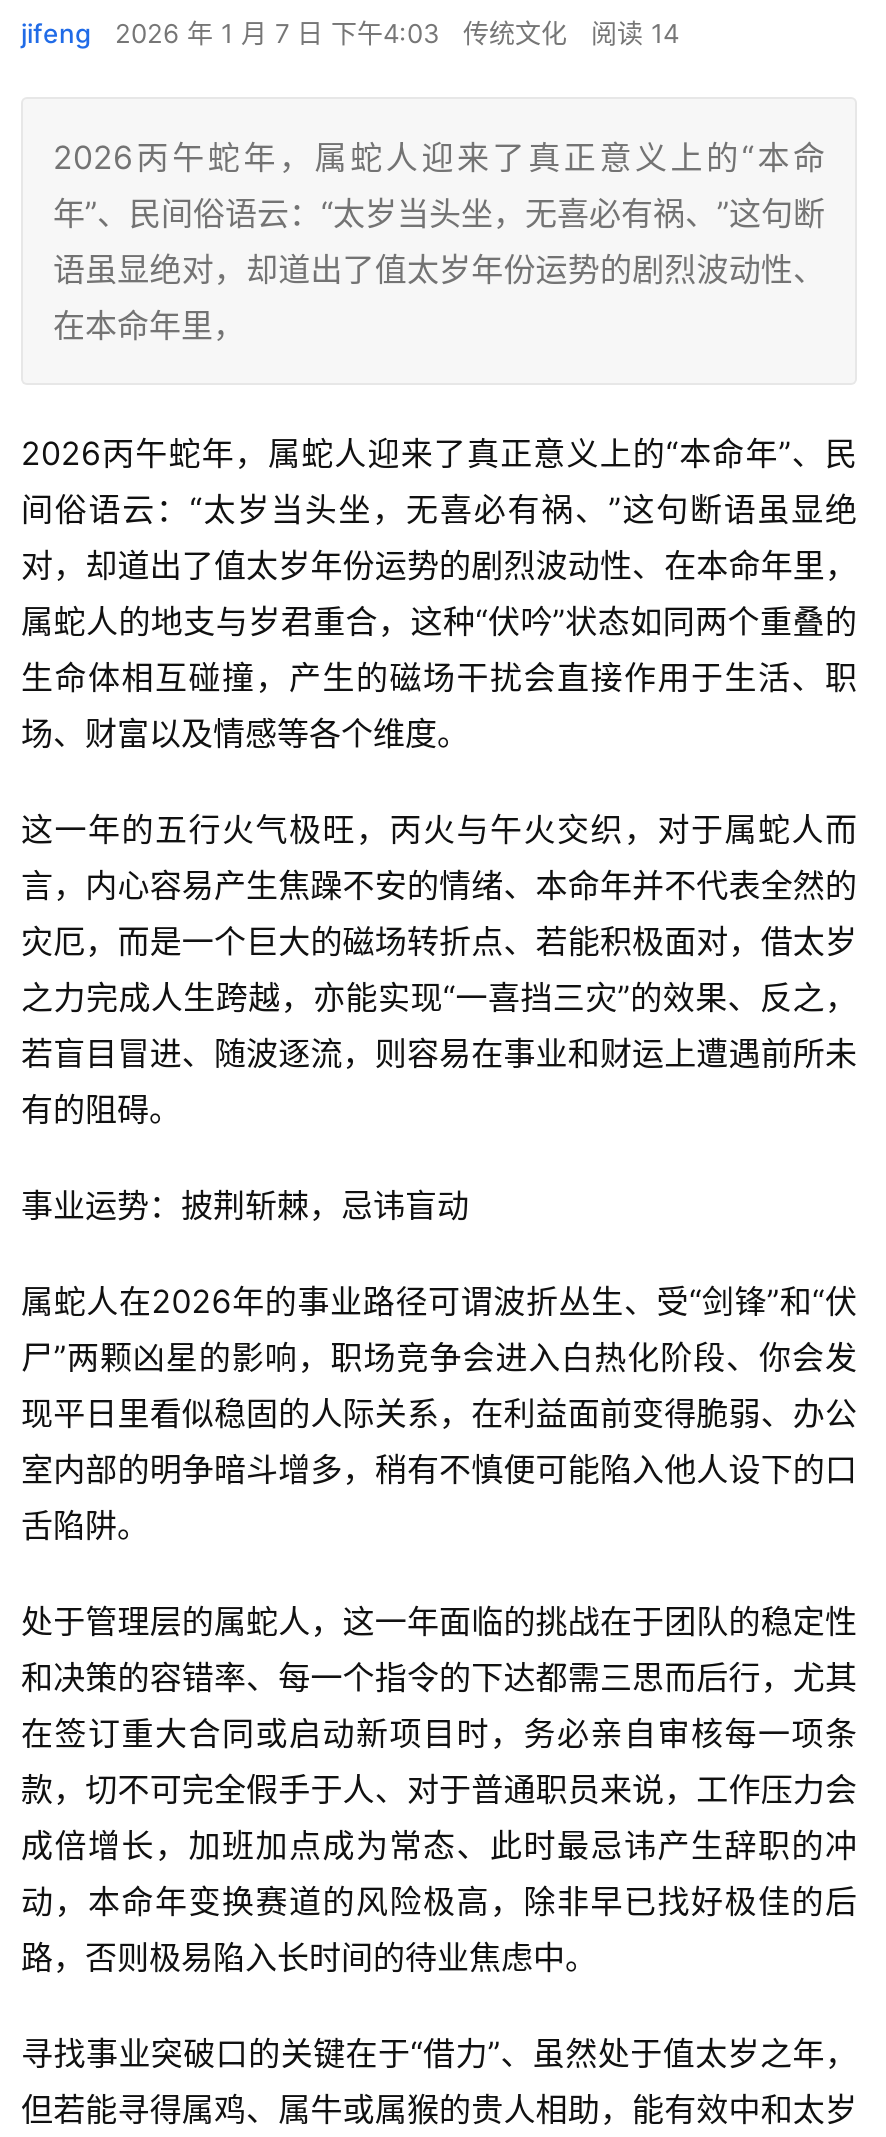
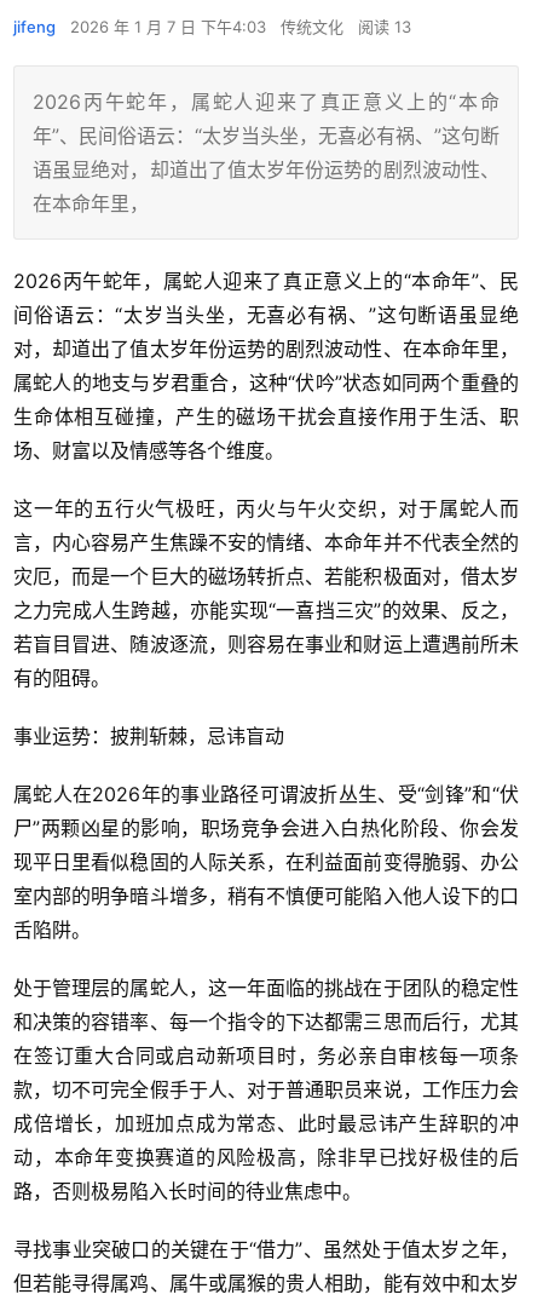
[21,17,679,49] jifeng 2026 年 1 月 7 日 下午4:03 传统文化 阅读 14 -> [13,17,411,36] jifeng 2026 年 1 月 7 日 下午4:03 传统文化 阅读 13

